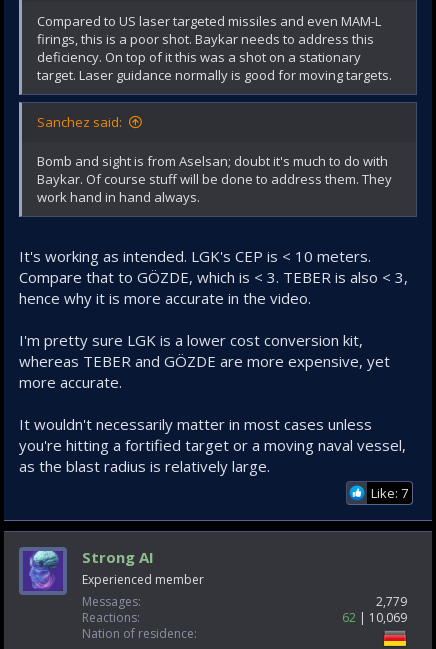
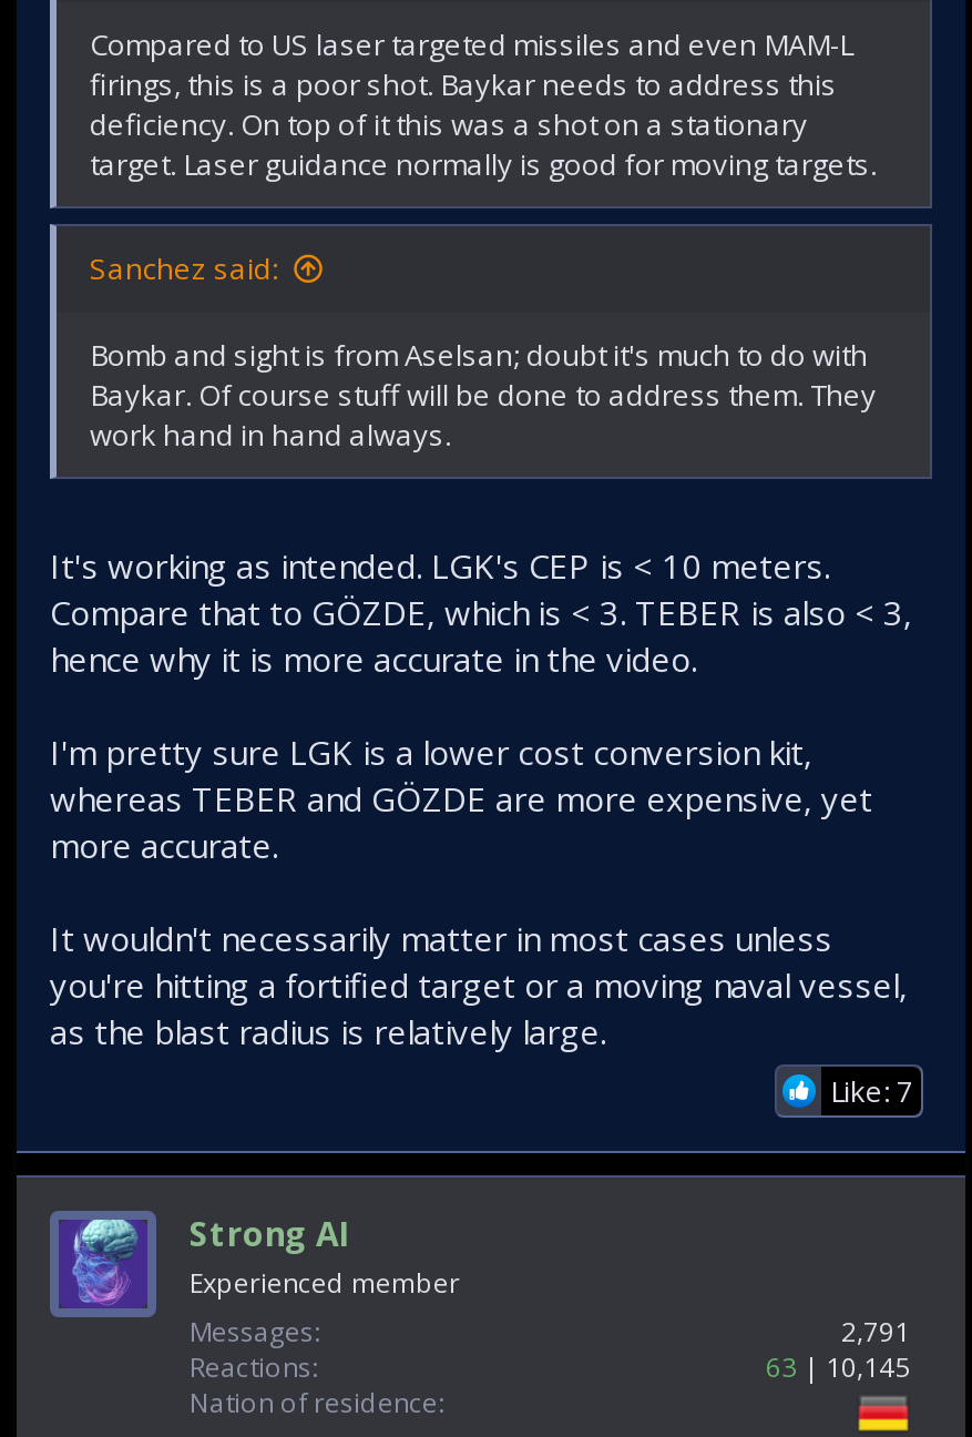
[376,592,407,609] 2,779 -> [841,1312,910,1349] 2,791
[342,608,356,625] 62 -> [766,1347,797,1385] 63
[369,608,407,625] 10,069 -> [826,1347,910,1385] 10,145

